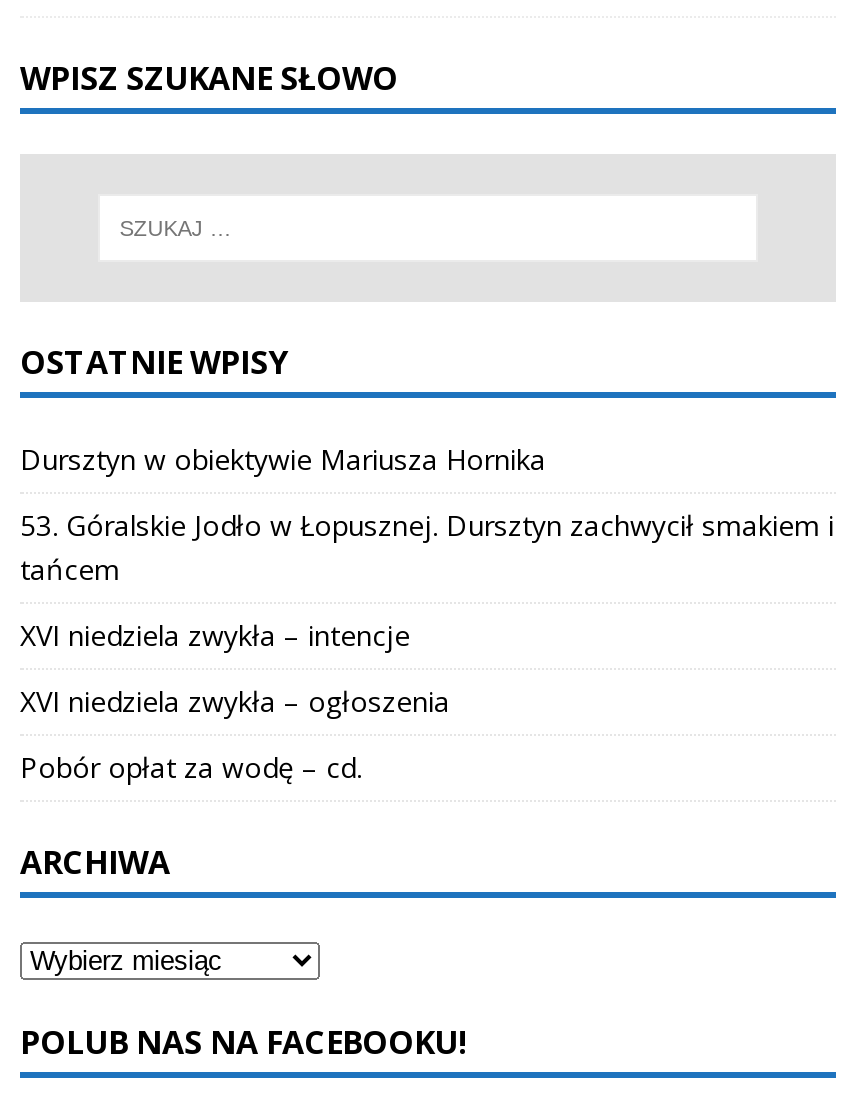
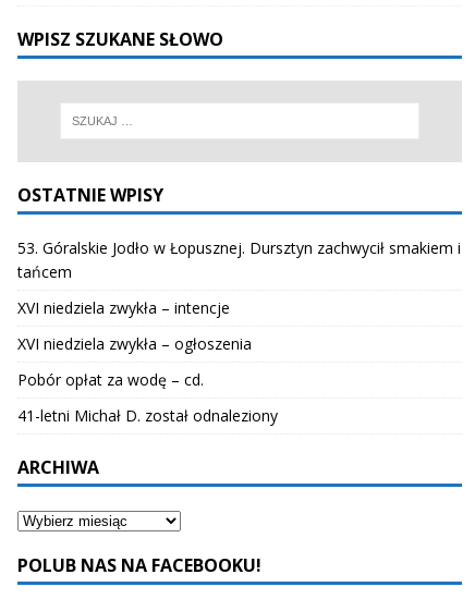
[20,441,546,479] Dursztyn w obiektywie Mariusza Hornika -> none
moved [20,507,834,787] -> [17,237,461,389]: 53. Góralskie Jodło w Łopusznej. Dursztyn zachwycił smakiem i | tańcem | XVI niedziela zwykła – intencje | XVI niedziela zwykła – ogłoszenia | Pobór opłat za wodę – cd.
none -> [17,405,278,425] 41-letni Michał D. został odnaleziony

